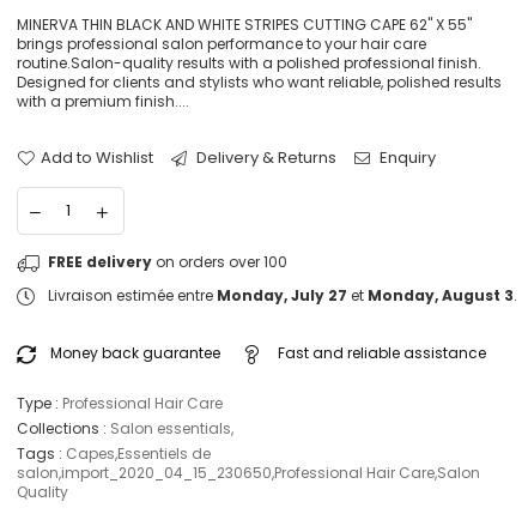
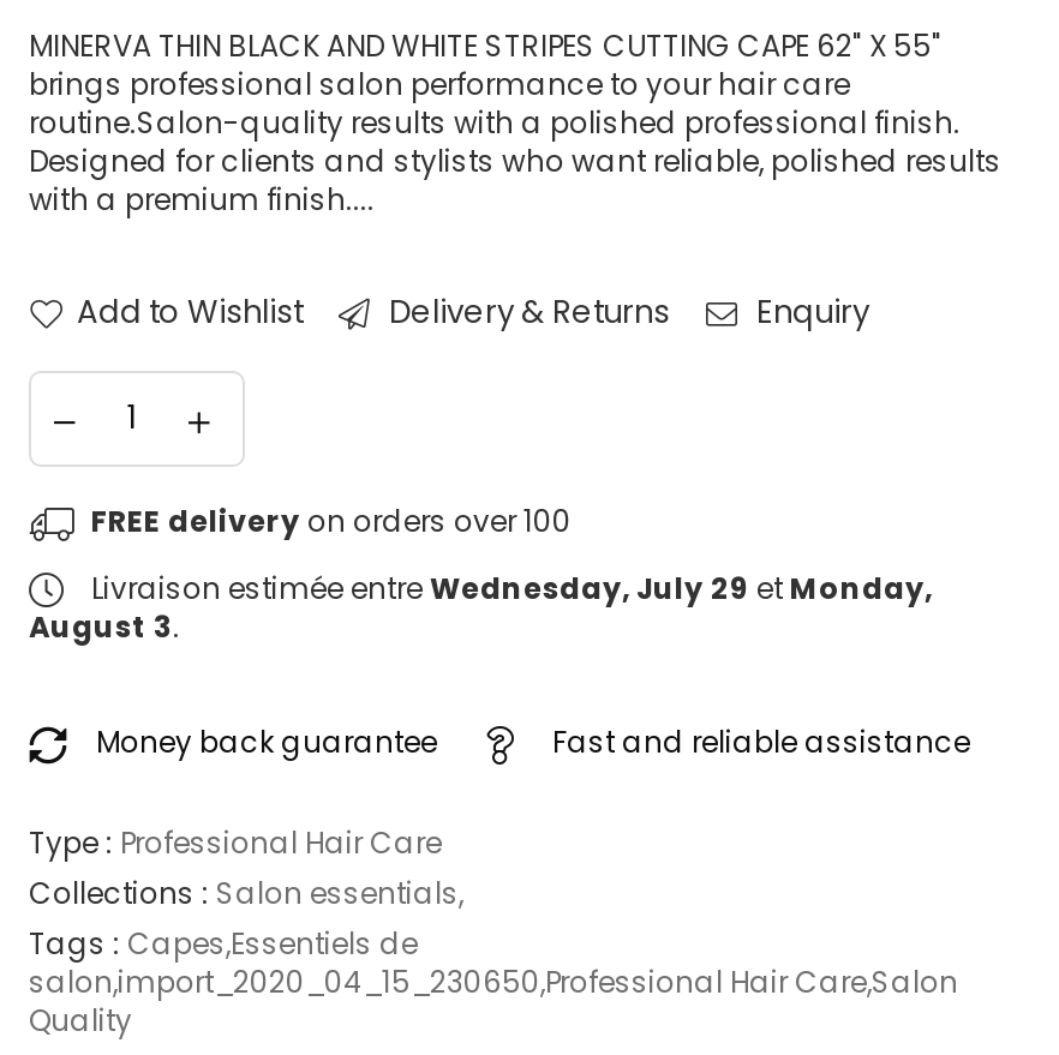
[44,285,517,306] Livraison estimée entre Monday, July 27 et Monday, August 3. -> [29,568,932,648] Livraison estimée entre Wednesday, July 29 et Monday, | August 3.

